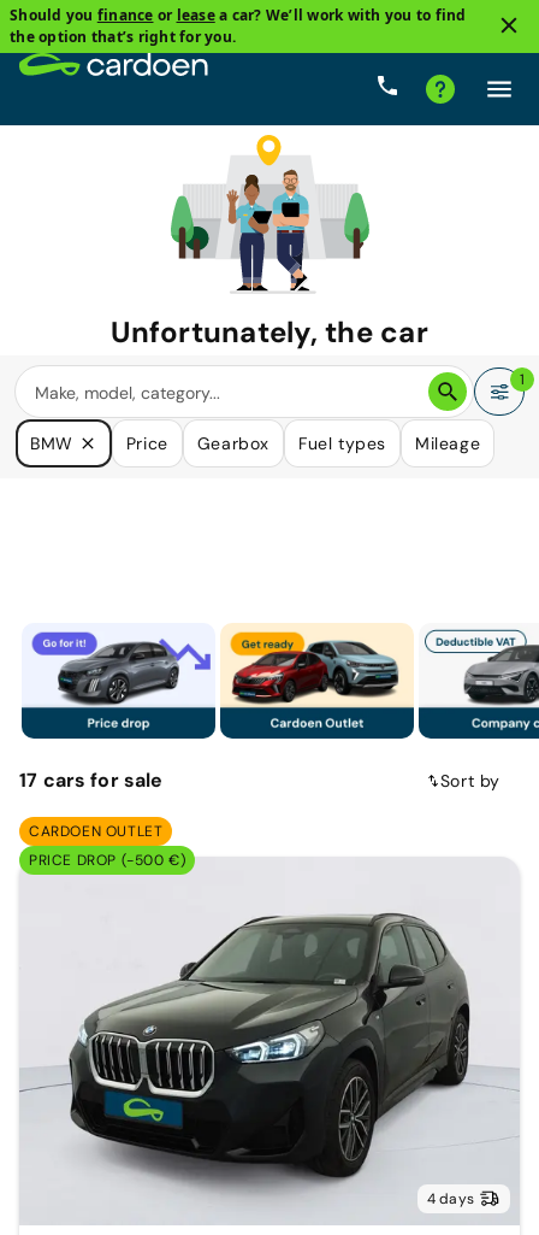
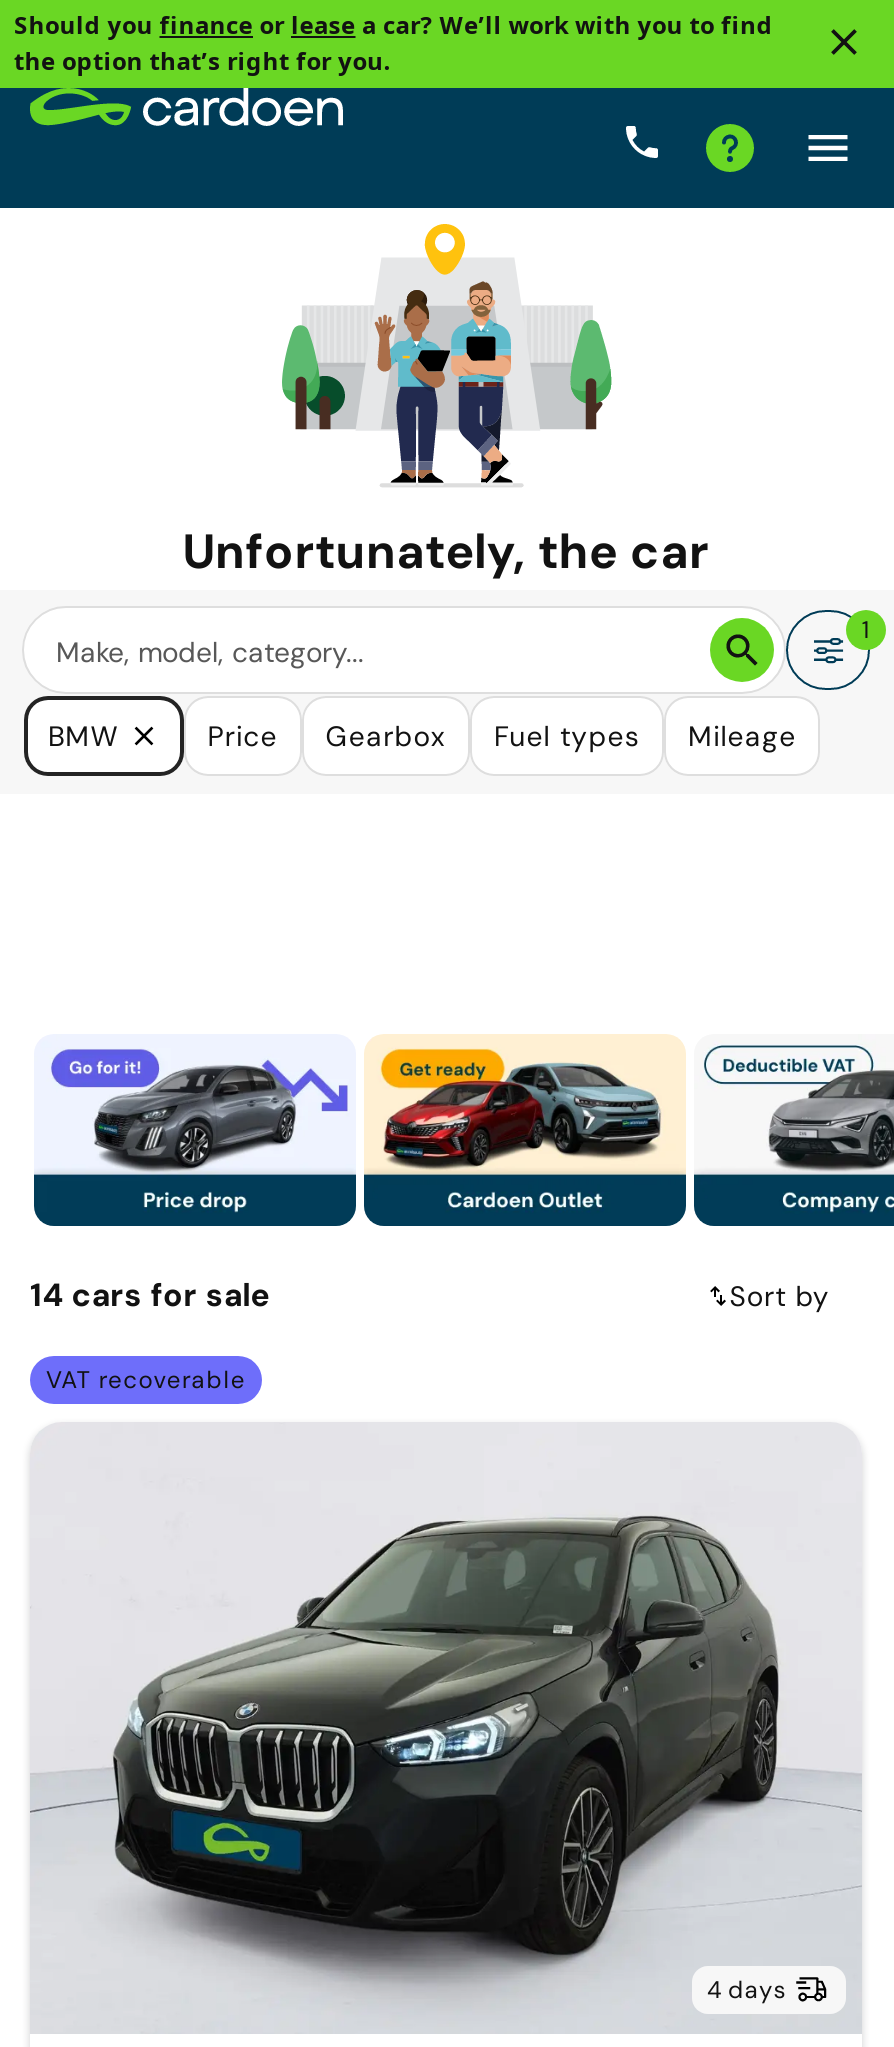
[19,767,163,792] 17 cars for sale -> [30,1273,271,1315] 14 cars for sale
[29,822,186,870] CARDOEN OUTLET | PRICE DROP (-500 €) -> [46,1364,246,1396] VAT recoverable

